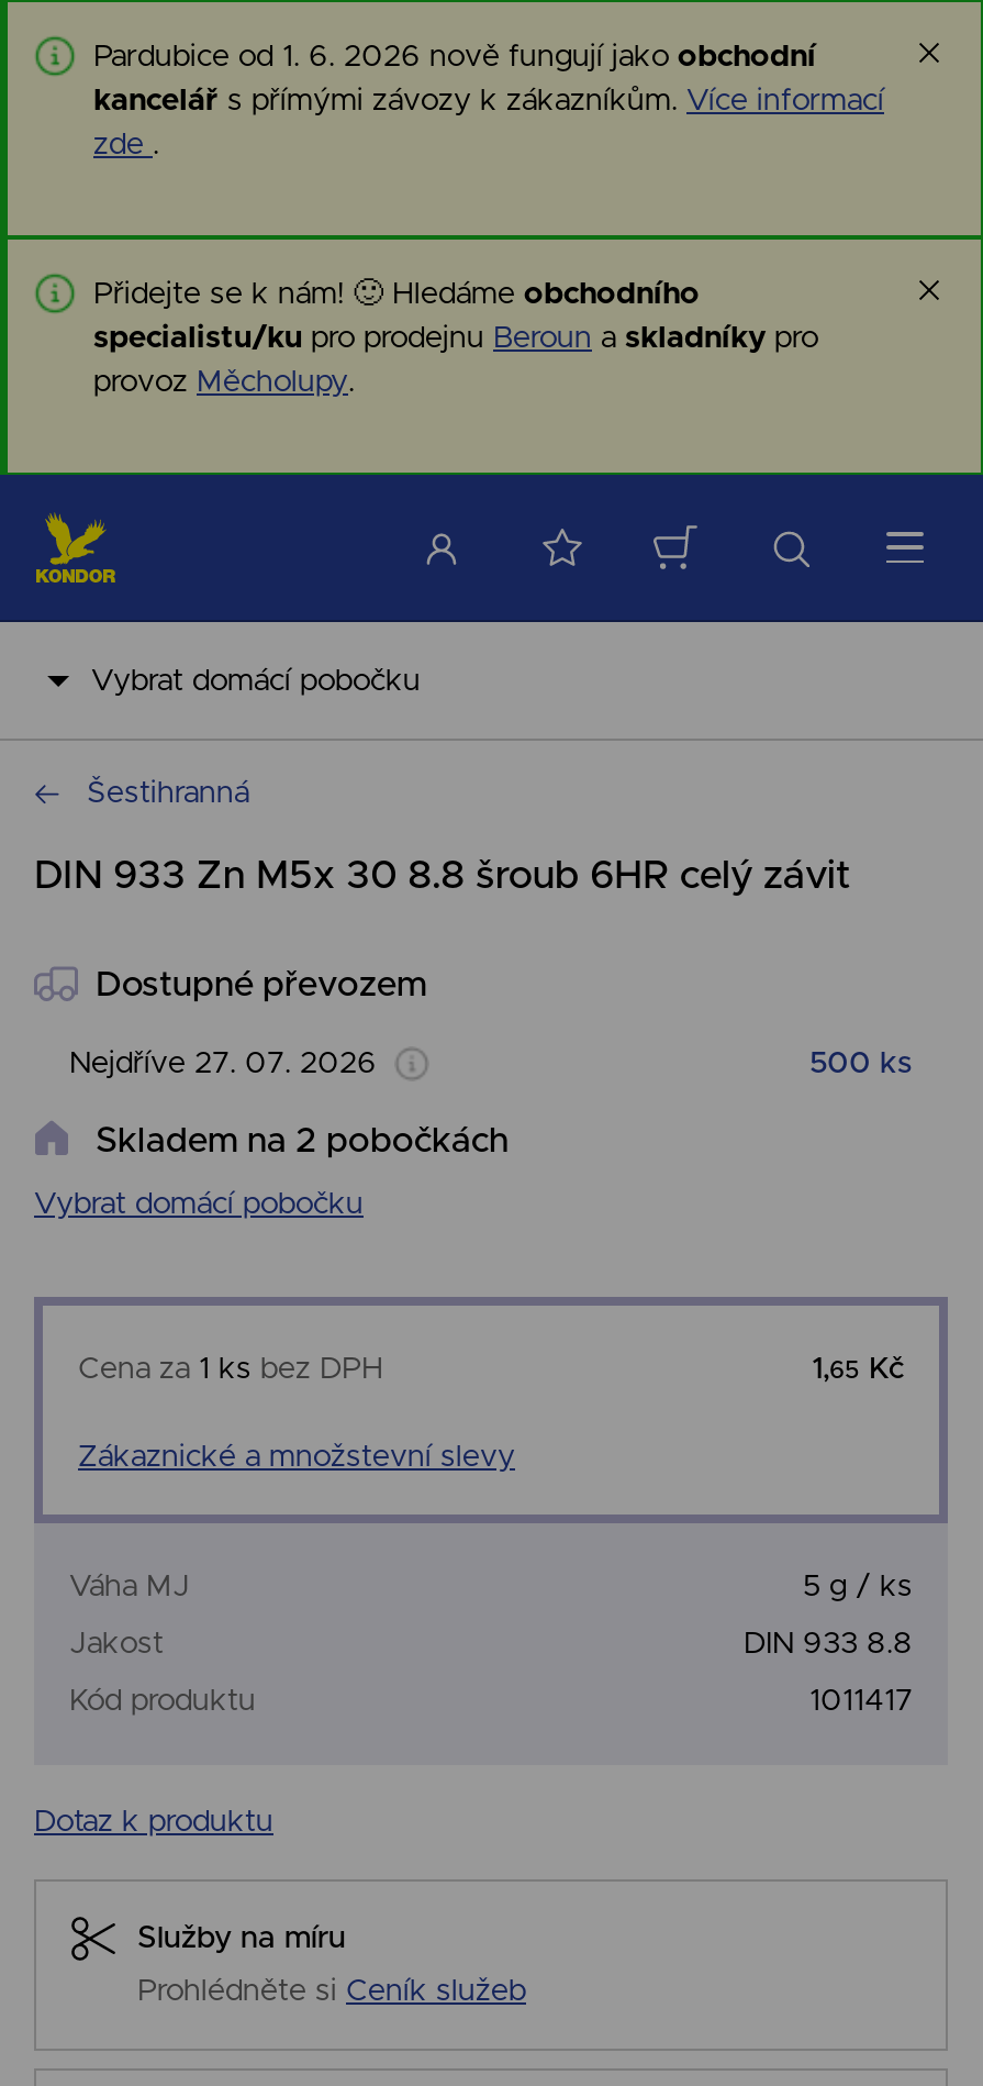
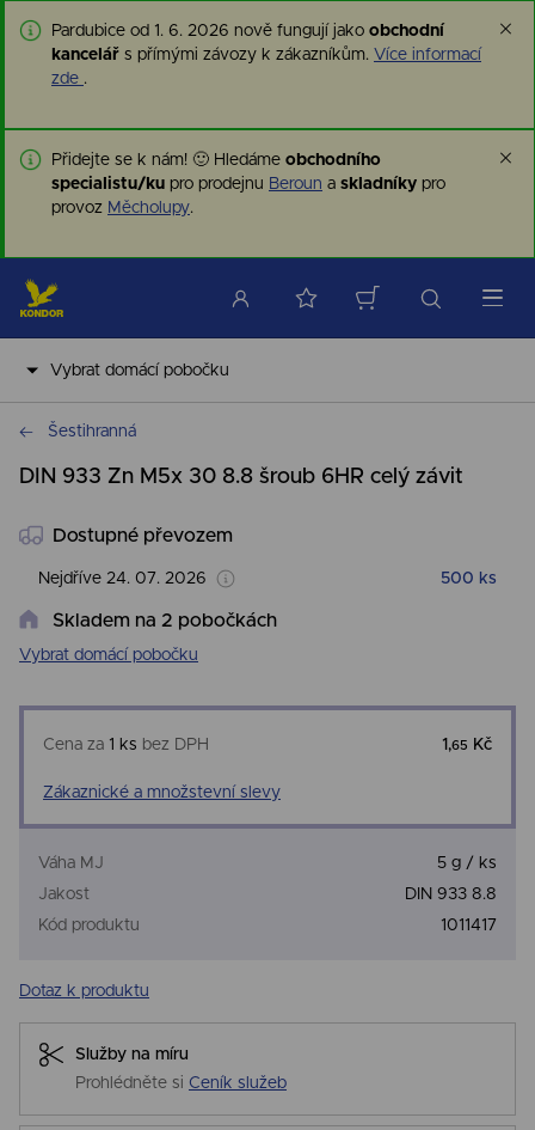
[69,1048,386,1079] Nejdříve 27. 07. 2026 -> [38,570,211,587] Nejdříve 24. 07. 2026

